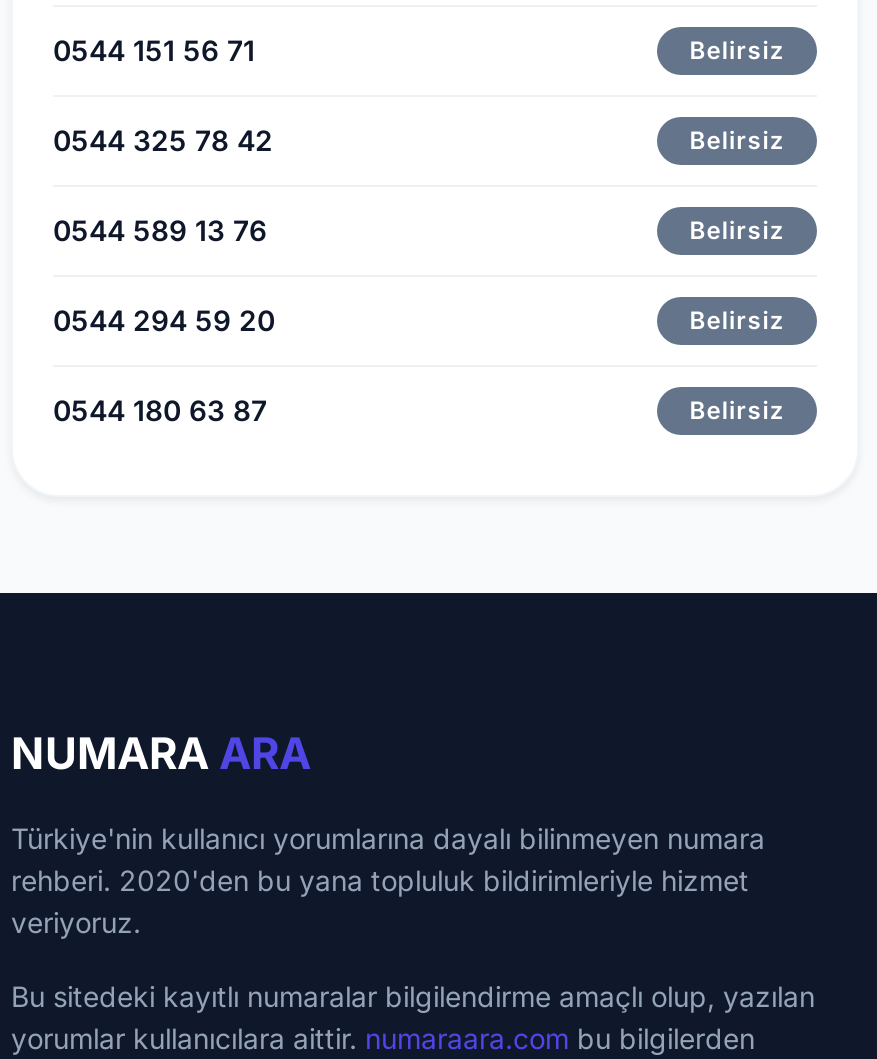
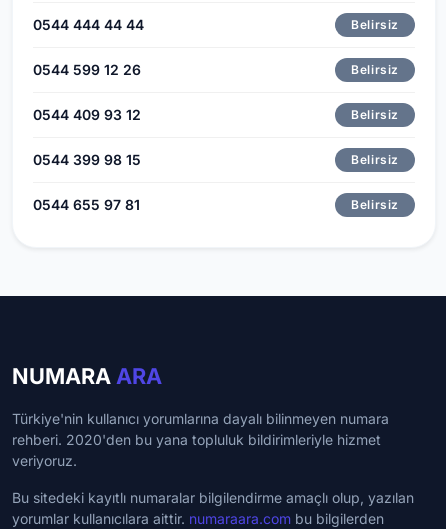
[53,33,255,67] 0544 151 56 71 -> [33,16,144,33] 0544 444 44 44
[53,123,273,157] 0544 325 78 42 -> [33,61,141,78] 0544 599 12 26
[53,213,267,247] 0544 589 13 76 -> [33,106,141,123] 0544 409 93 12
[53,303,275,337] 0544 294 59 20 -> [33,151,141,168] 0544 399 98 15
[53,393,267,427] 0544 180 63 87 -> [33,196,140,213] 0544 655 97 81

